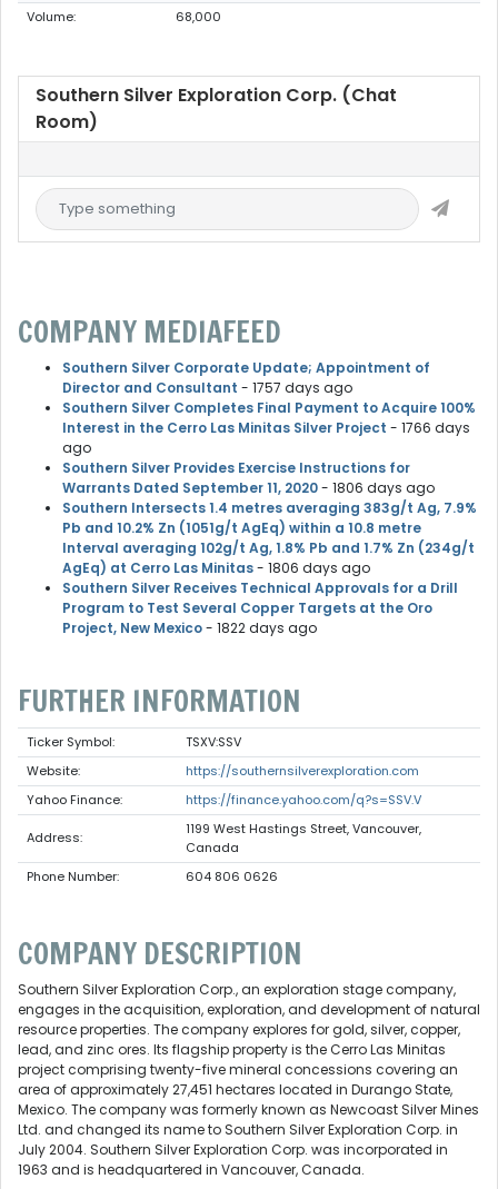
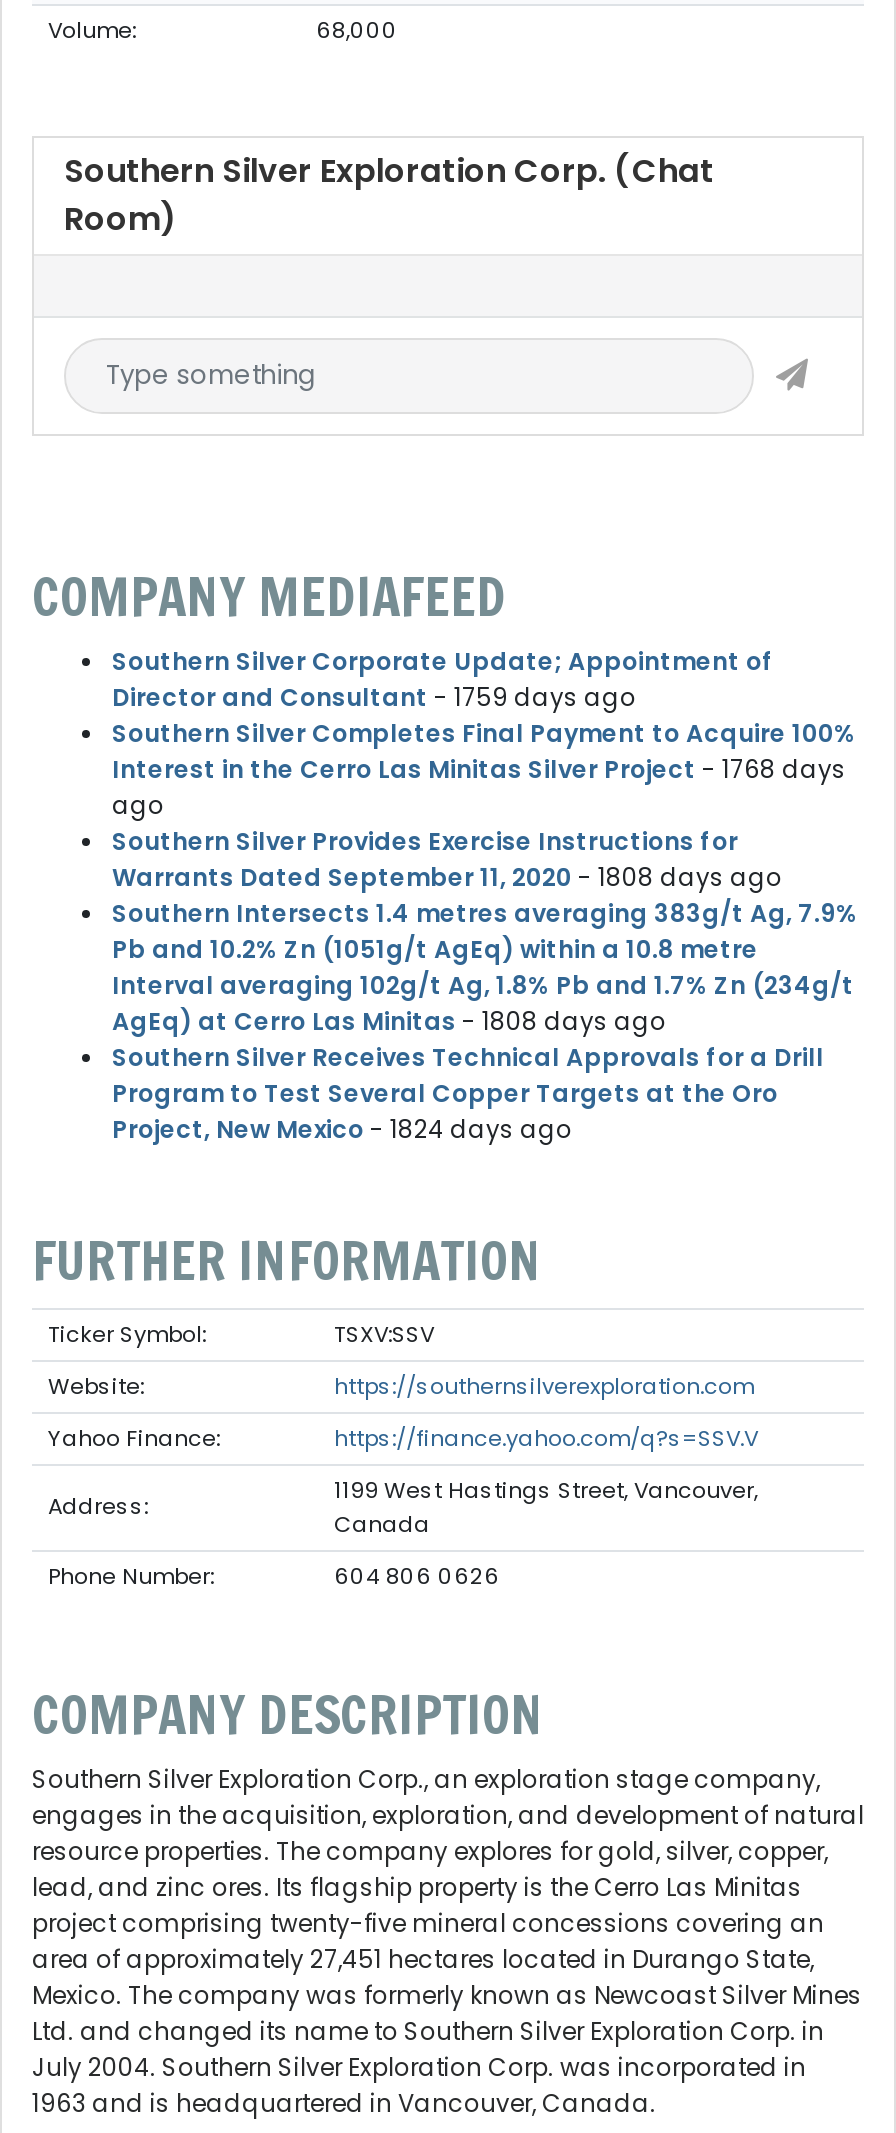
[62,378,352,397] Director and Consultant - 1757 days ago -> [112,680,636,714] Director and Consultant - 1759 days ago
[62,418,470,437] Interest in the Cerro Las Minitas Silver Project - 1766 days -> [112,752,846,786] Interest in the Cerro Las Minitas Silver Project - 1768 days
[62,478,435,497] Warrants Dated September 11, 2020 - 1806 days ago -> [112,860,782,894] Warrants Dated September 11, 2020 - 1808 days ago
[62,558,370,577] AgEq) at Cerro Las Minitas - 1806 days ago -> [112,1004,666,1038] AgEq) at Cerro Las Minitas - 1808 days ago
[62,618,317,637] Project, New Mexico - 1822 days ago -> [112,1112,572,1146] Project, New Mexico - 1824 days ago

